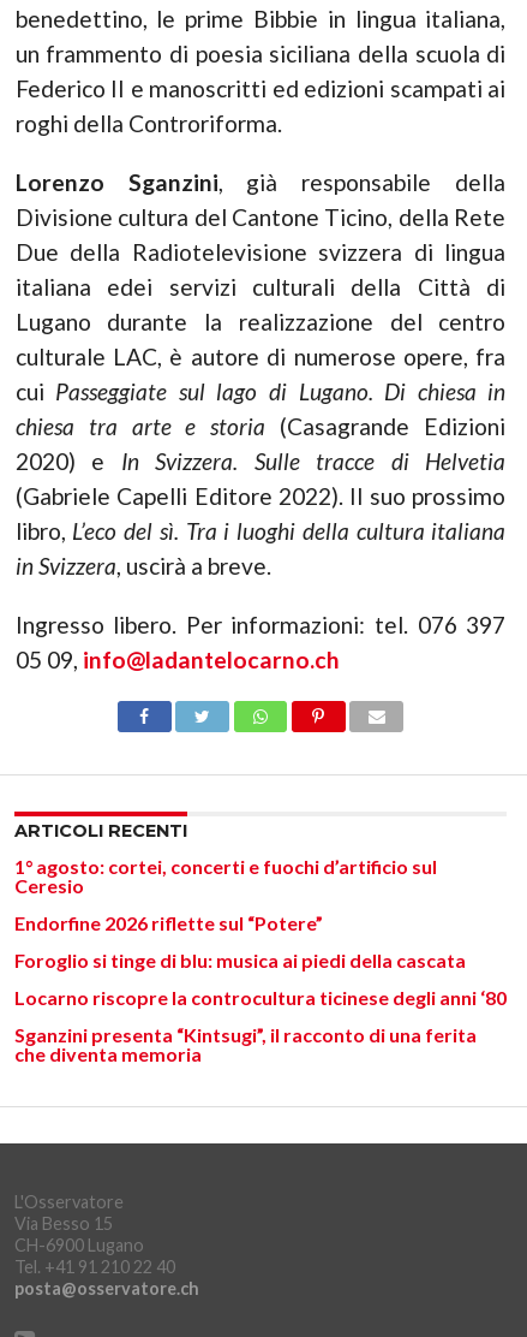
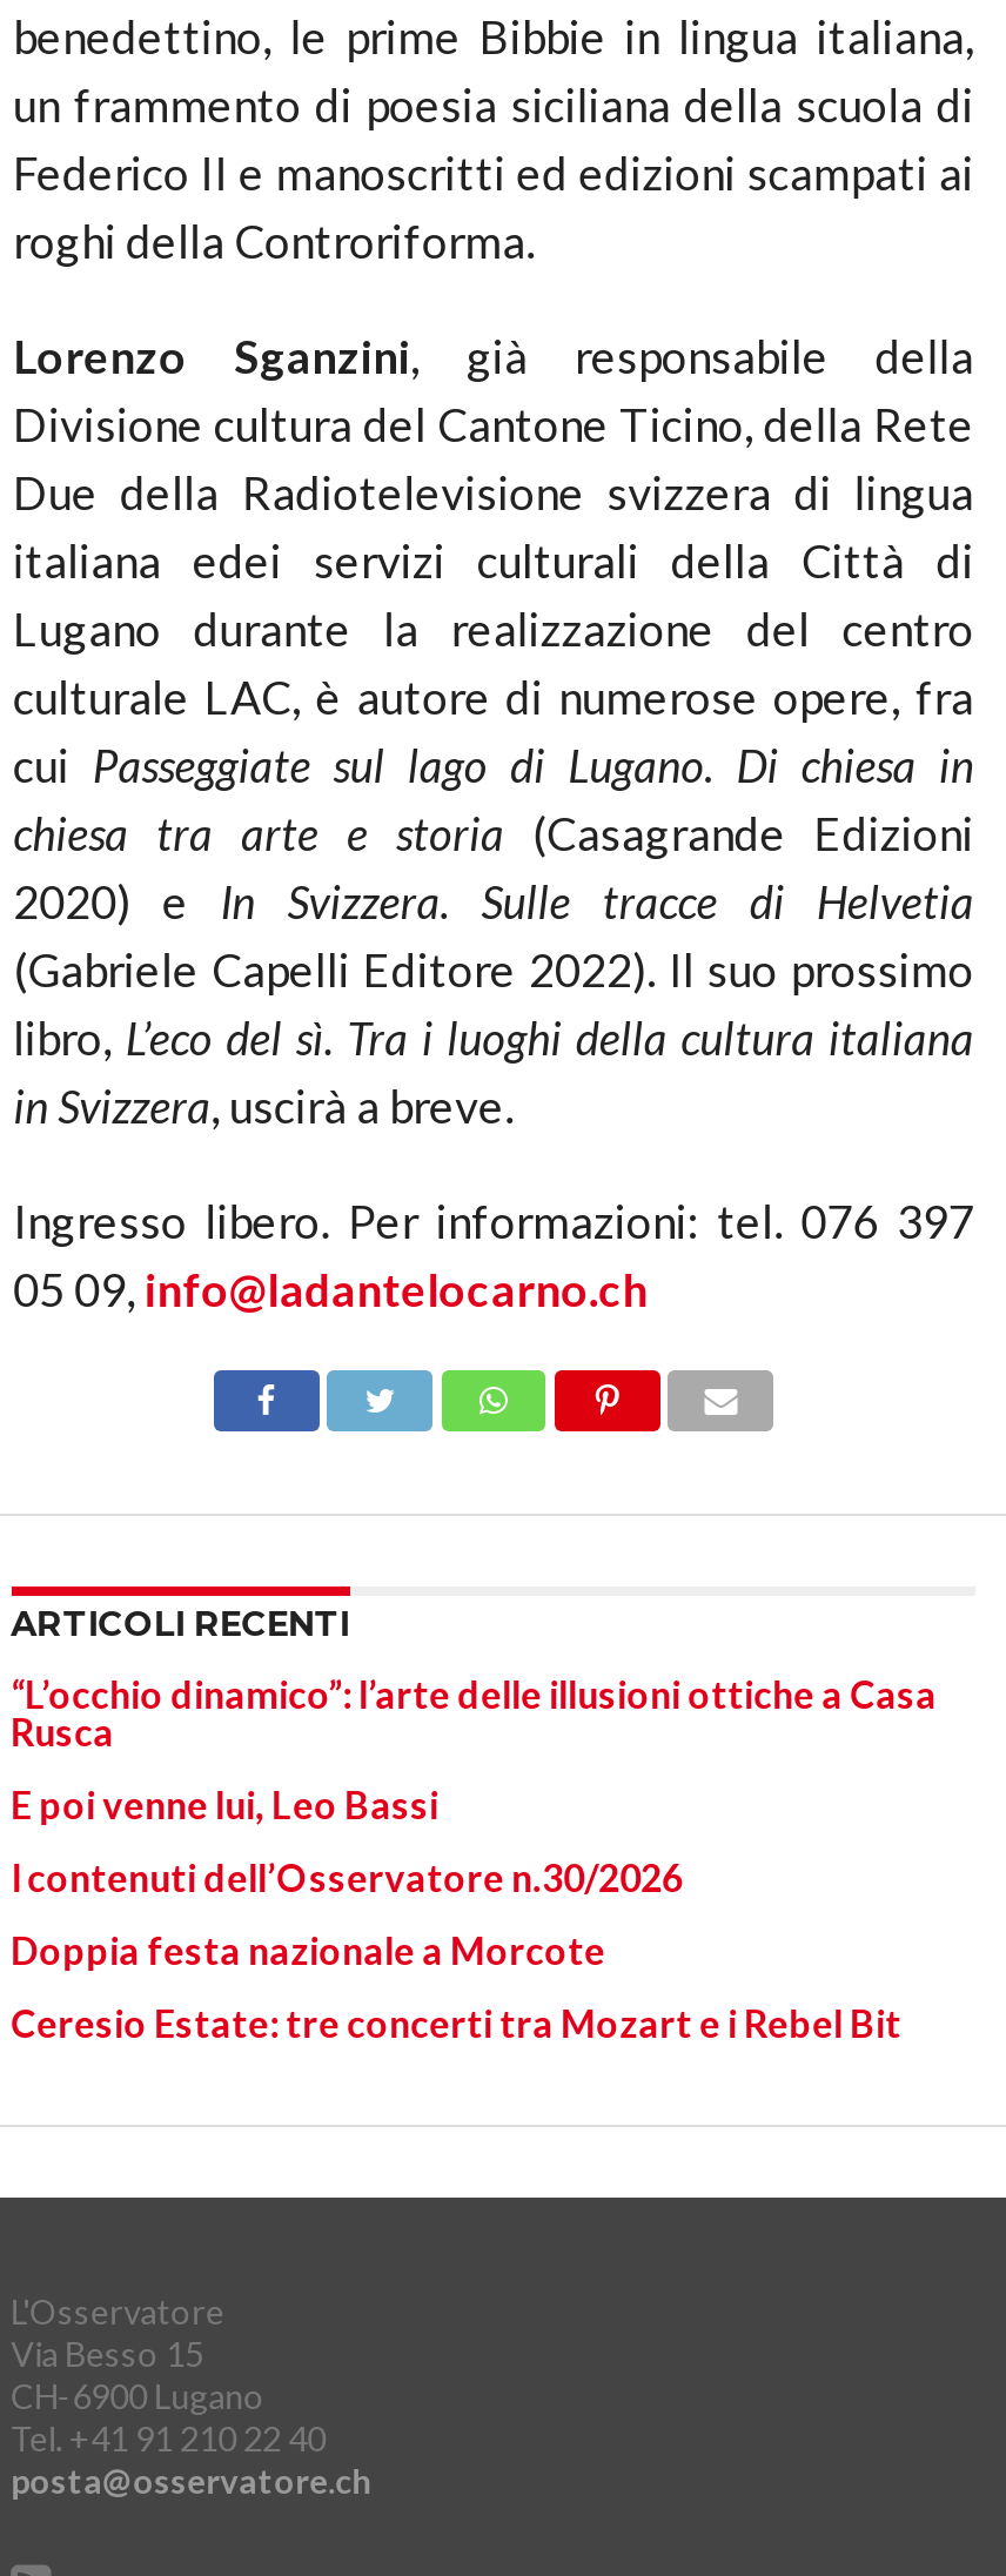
[14,855,437,897] 1° agosto: cortei, concerti e fuochi d’artificio sul | Ceresio -> [11,1671,937,1754] “L’occhio dinamico”: l’arte delle illusioni ottiche a Casa | Rusca
[14,911,323,934] Endorfine 2026 riflette sul “Potere” -> [11,1782,439,1826] E poi venne lui, Leo Bassi
[14,949,465,972] Foroglio si tinge di blu: musica ai piedi della cascata -> [11,1855,683,1899] I contenuti dell’Osservatore n.30/2026
[14,986,506,1009] Locarno riscopre la controcultura ticinese degli anni ‘80 -> [11,1928,606,1972] Doppia festa nazionale a Morcote
[14,1023,476,1065] Sganzini presenta “Kintsugi”, il racconto di una ferita | che diventa memoria -> [11,2000,902,2045] Ceresio Estate: tre concerti tra Mozart e i Rebel Bit

